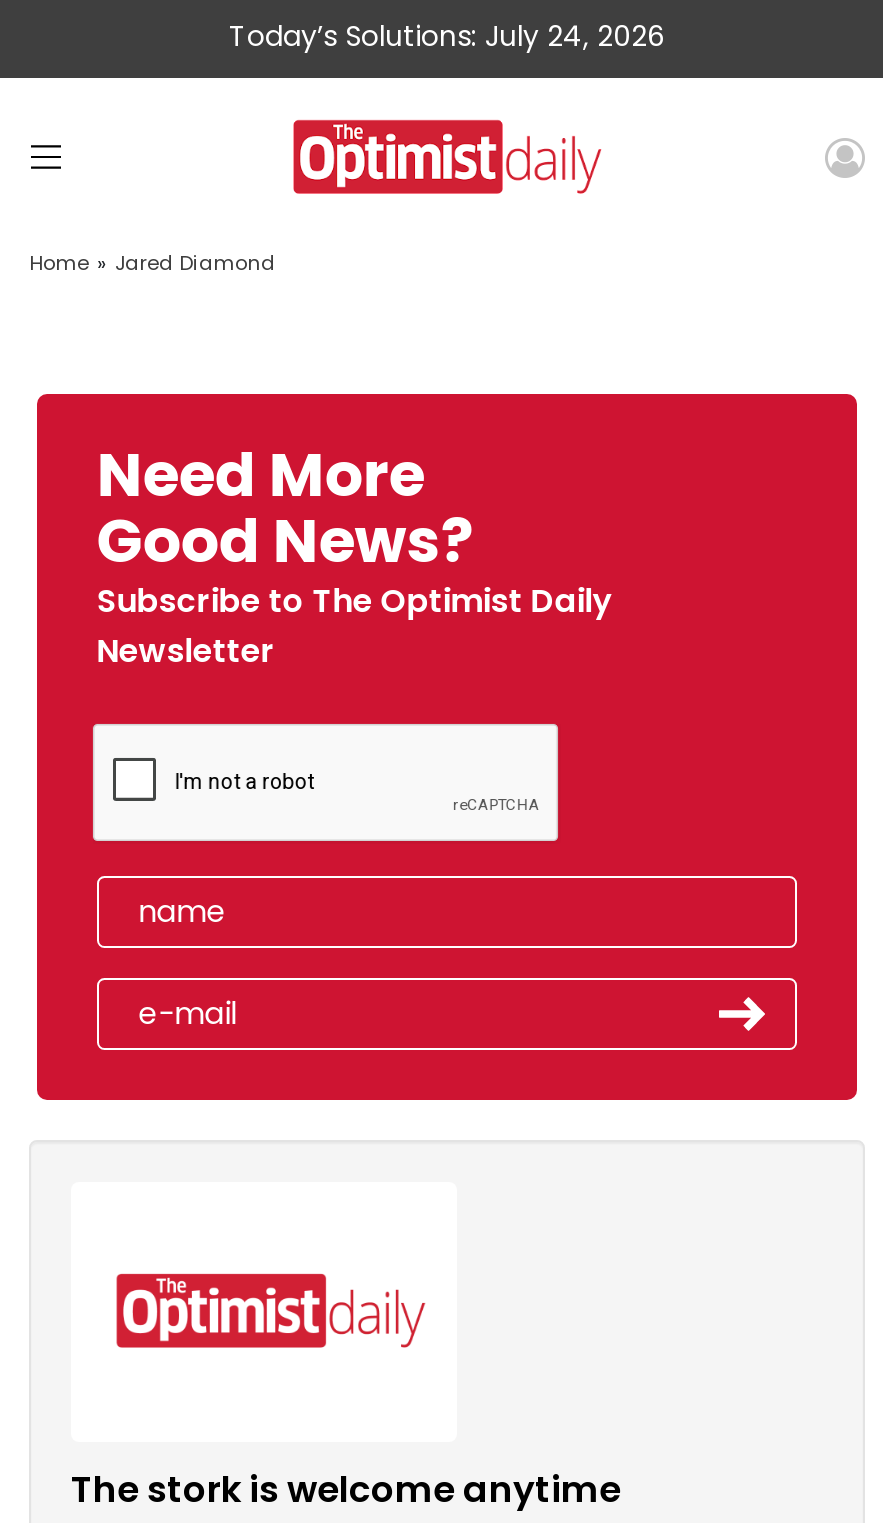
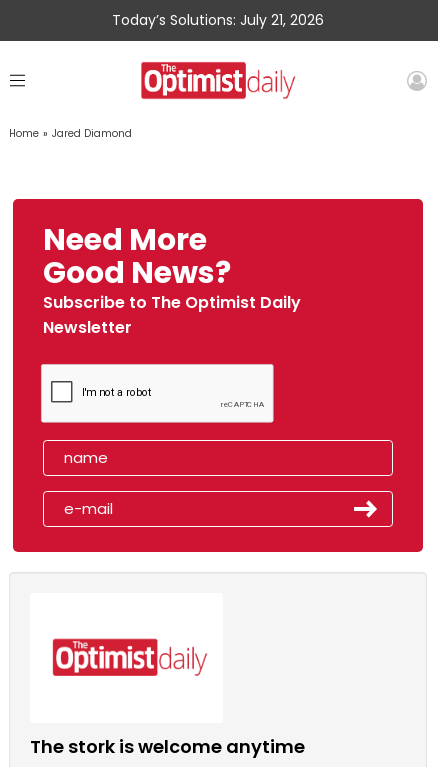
[229,16,665,56] Today’s Solutions: July 24, 2026 -> [112,10,324,30] Today’s Solutions: July 21, 2026

